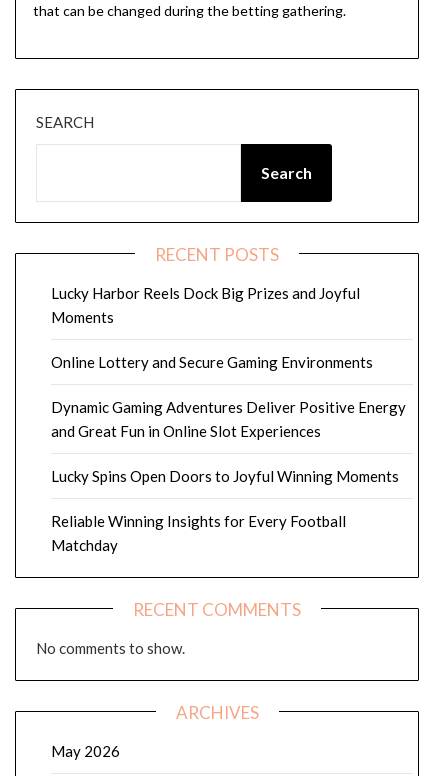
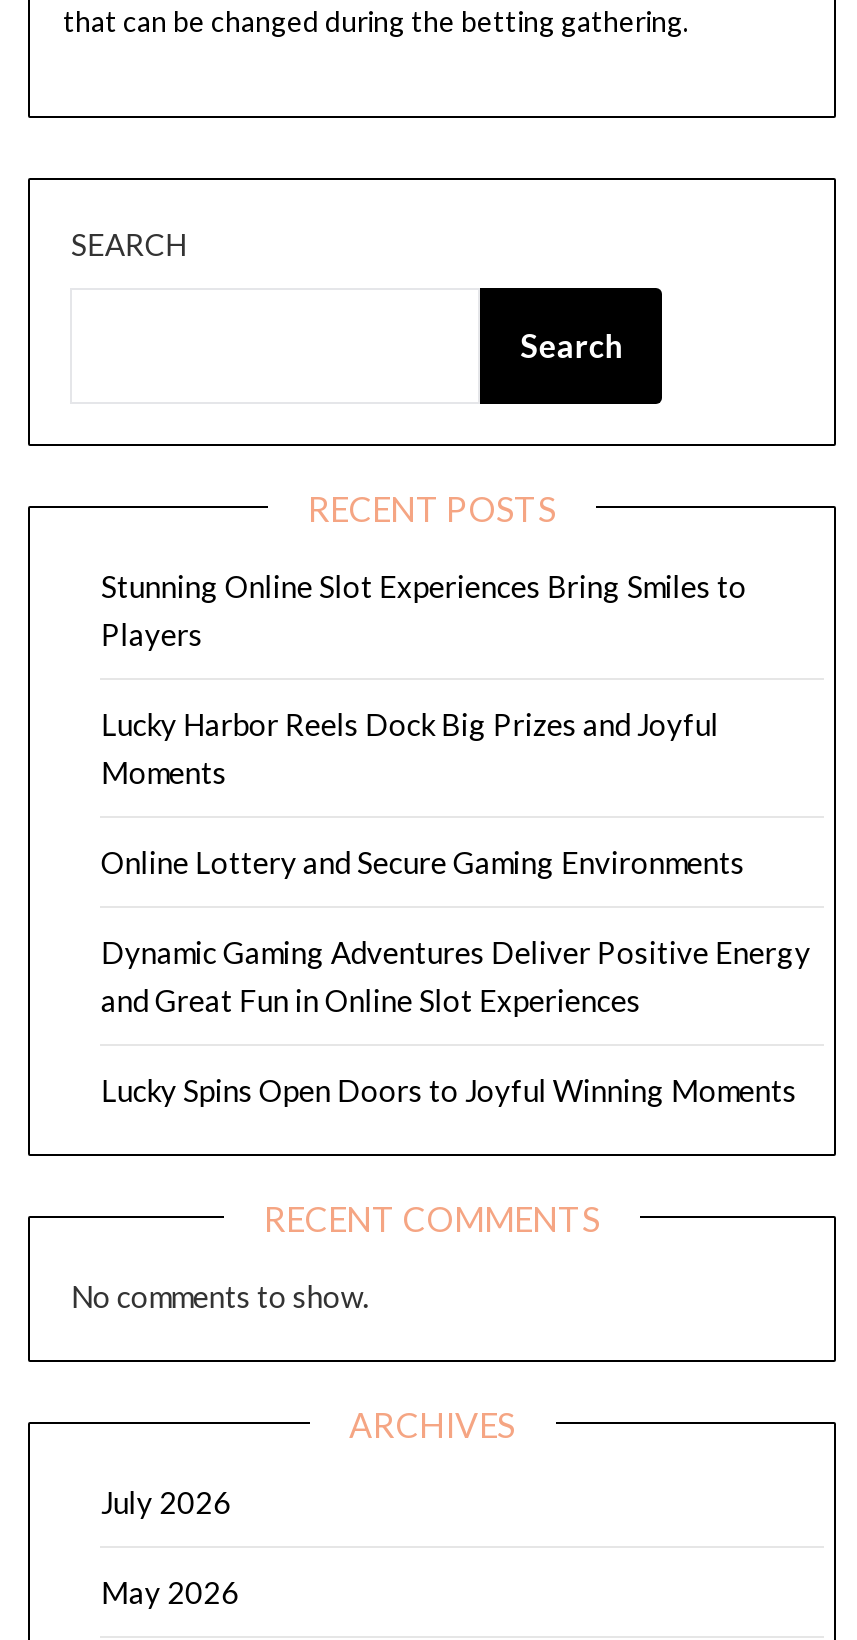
none -> [101,568,747,652] Stunning Online Slot Experiences Bring Smiles to | Players
moved [51,284,406,485] -> [101,706,811,1108]: Lucky Harbor Reels Dock Big Prizes and Joyful | Moments | Online Lottery and Secure Gaming Environments | Dynamic Gaming Adventures Deliver Positive Energy | and Great Fun in Online Slot Experiences | Lucky Spins Open Doors to Joyful Winning Moments
[51,512,346,554] Reliable Winning Insights for Every Football | Matchday -> none
none -> [101,1484,231,1520] July 2026

